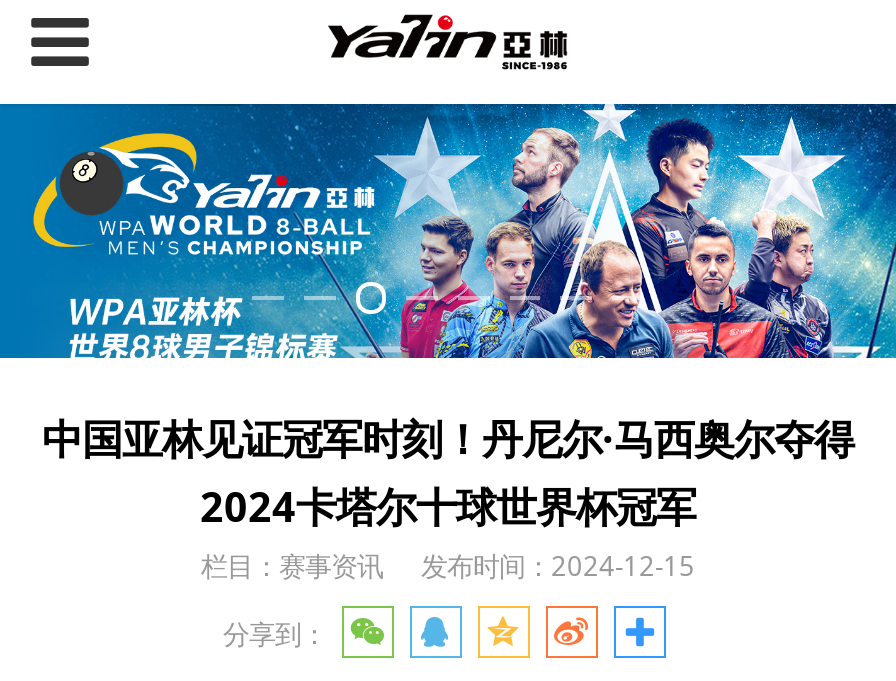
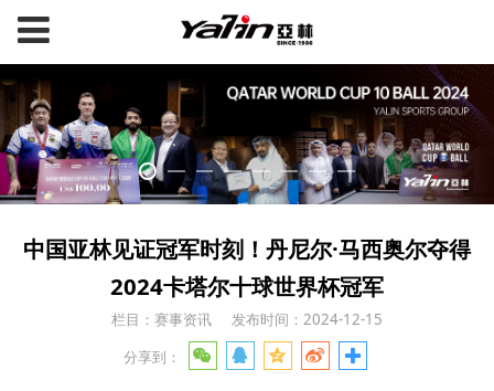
[6,102,890,360] [image] -> [3,63,491,205] [image]

